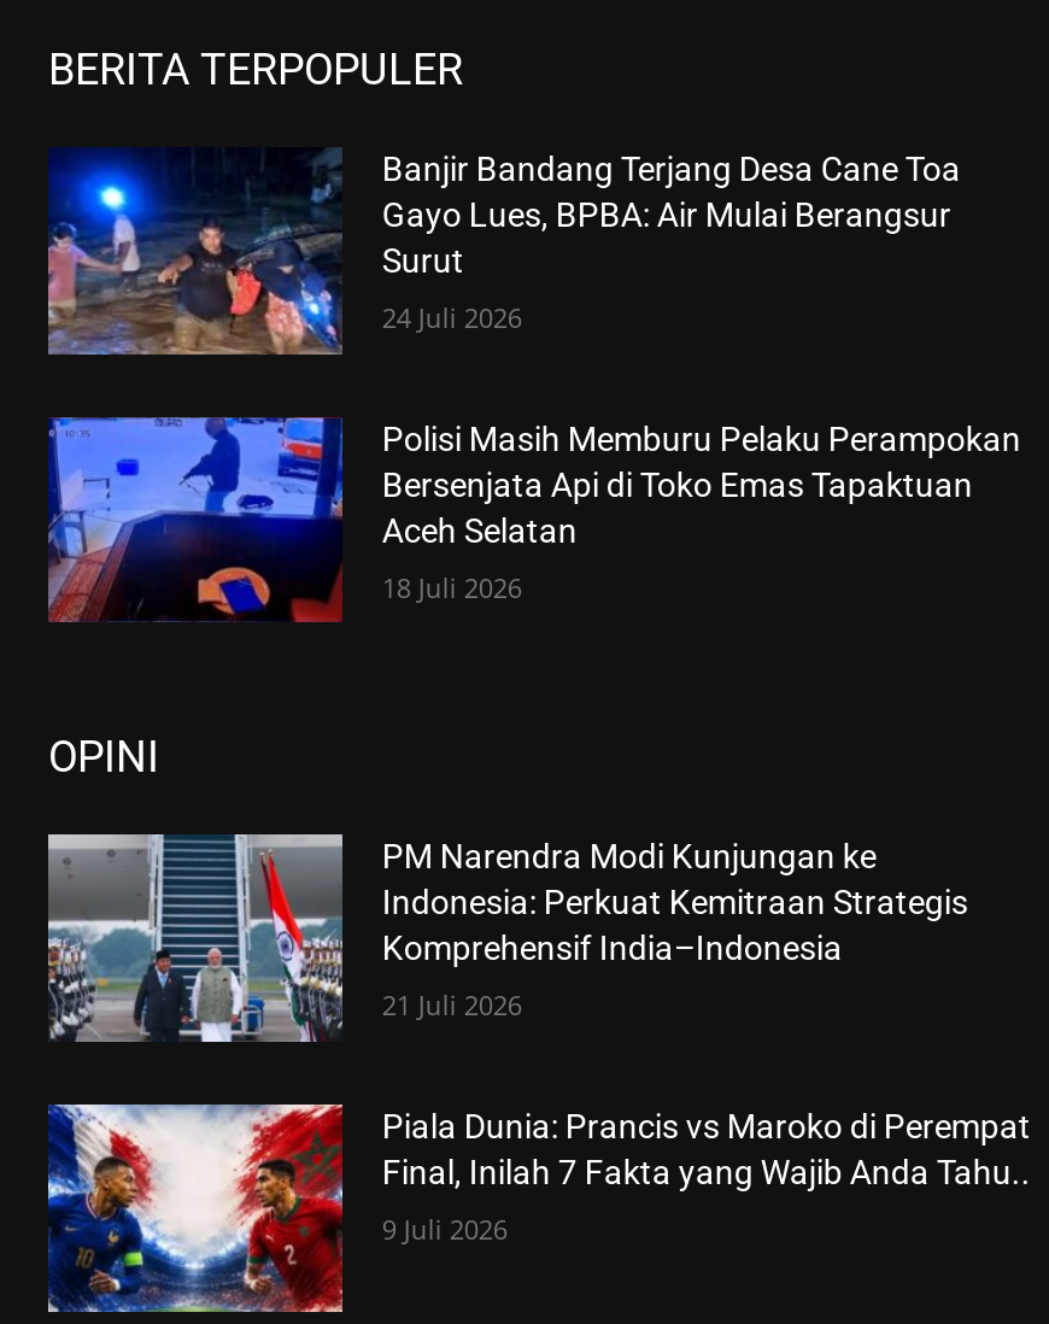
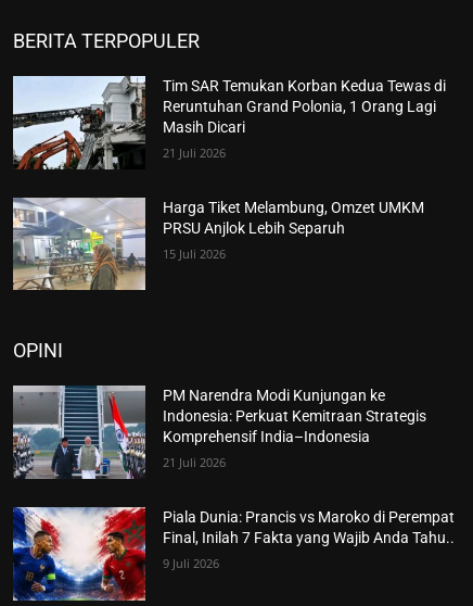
[46,147,961,357] [image] | Banjir Bandang Terjang Desa Cane Toa | Gayo Lues, BPBA: Air Mulai Berangsur | Surut -> [12,75,446,169] [image] | Tim SAR Temukan Korban Kedua Tewas di | Reruntuhan Grand Polonia, 1 Orang Lagi | Masih Dicari
[382,299,522,335] 24 Juli 2026 -> [163,144,226,161] 21 Juli 2026
[48,415,1021,625] [image] | Polisi Masih Memburu Pelaku Perampokan | Bersenjata Api di Toko Emas Tapaktuan | Aceh Selatan -> [12,197,425,291] [image] | Harga Tiket Melambung, Omzet UMKM | PRSU Anjlok Lebih Separuh
[382,568,522,604] 18 Juli 2026 -> [163,245,226,261] 15 Juli 2026

